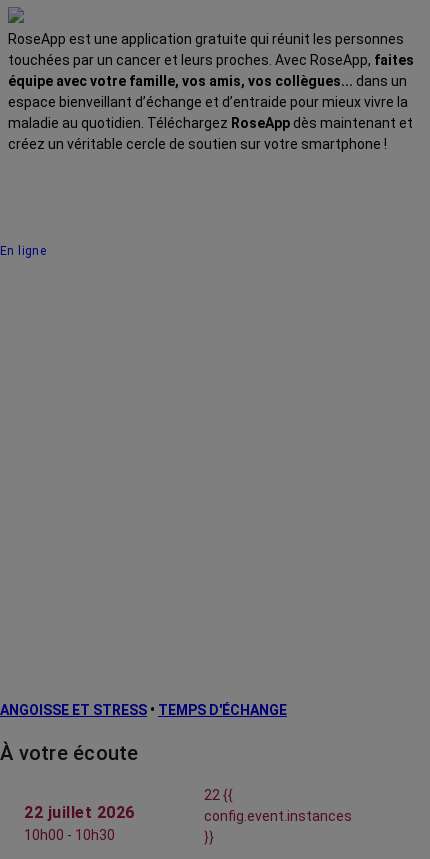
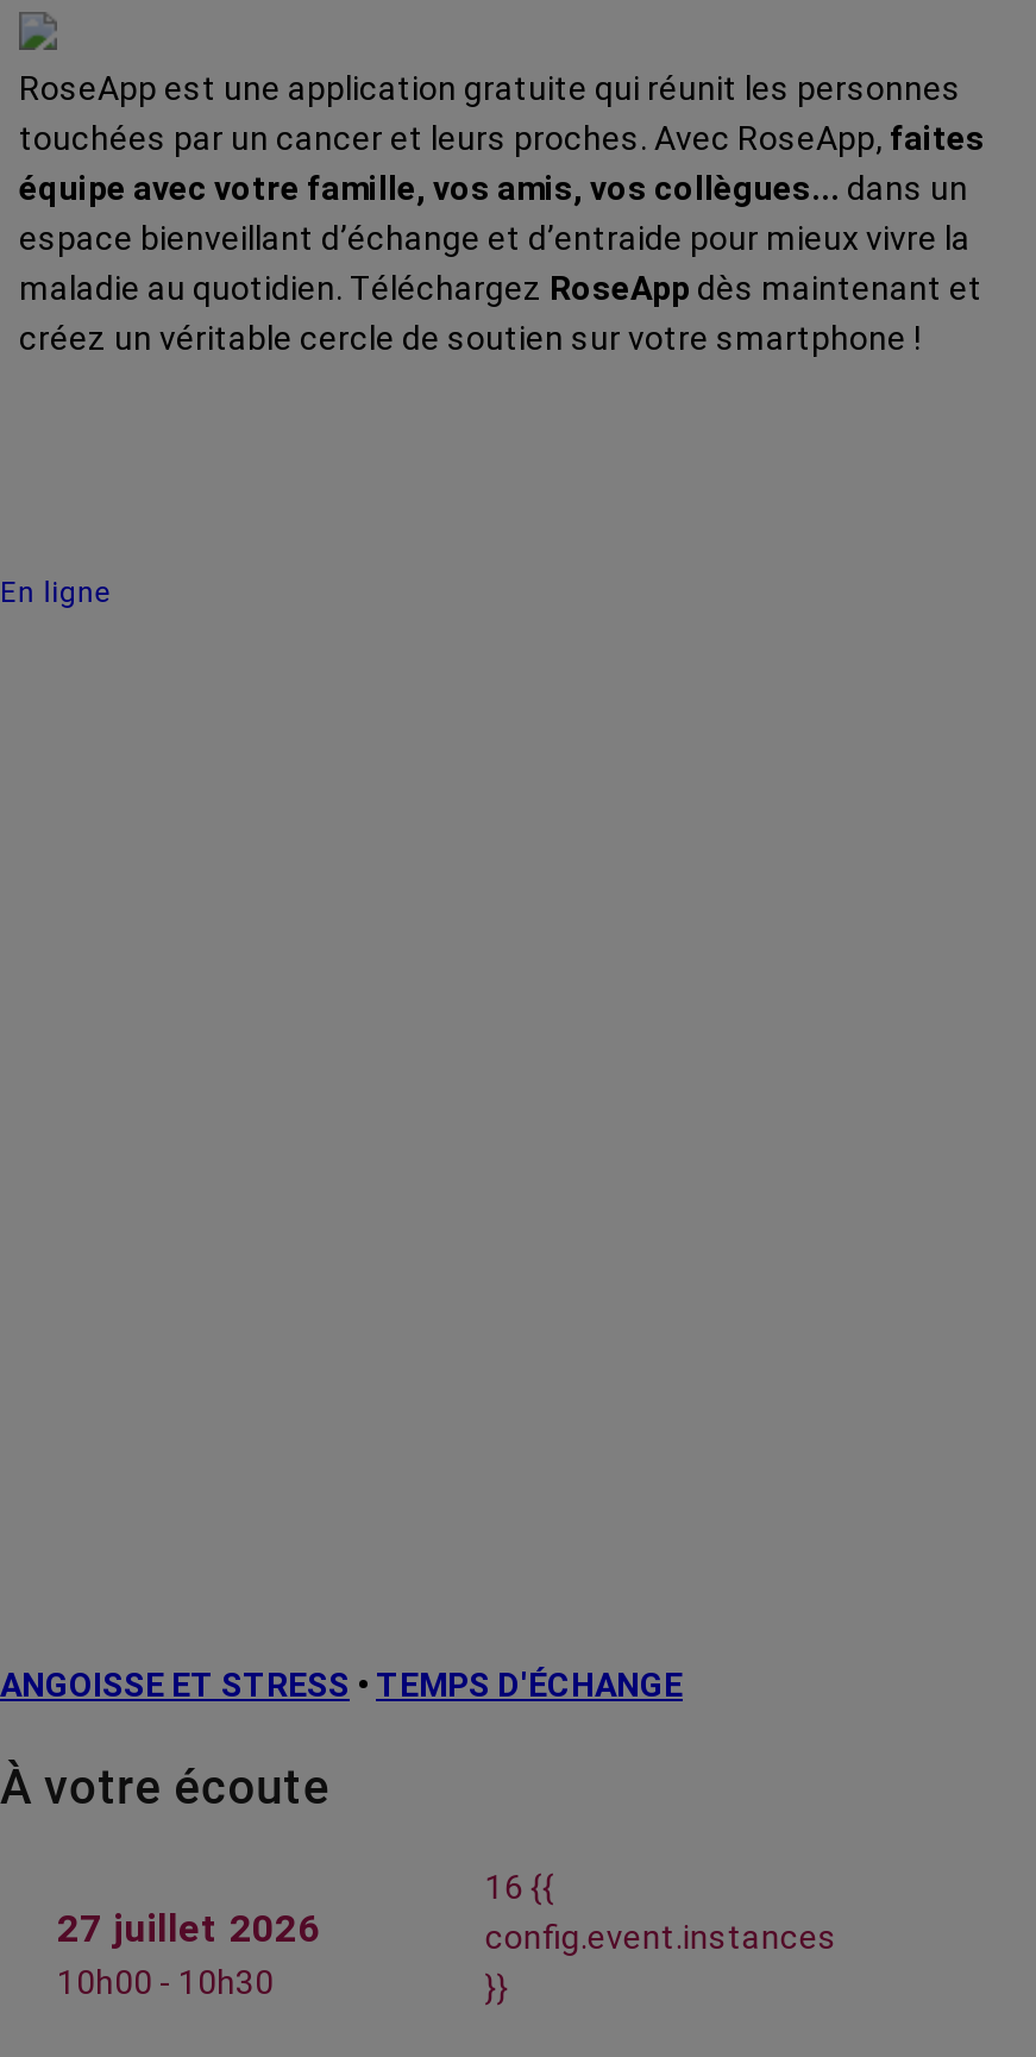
[204,787,233,803] 22 {{ -> [485,1869,554,1907] 16 {{
[24,803,134,822] 22 juillet 2026 -> [57,1907,320,1952] 27 juillet 2026

